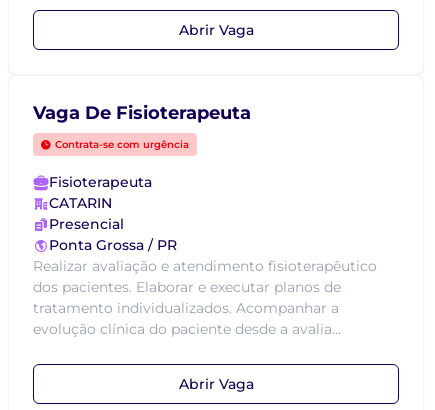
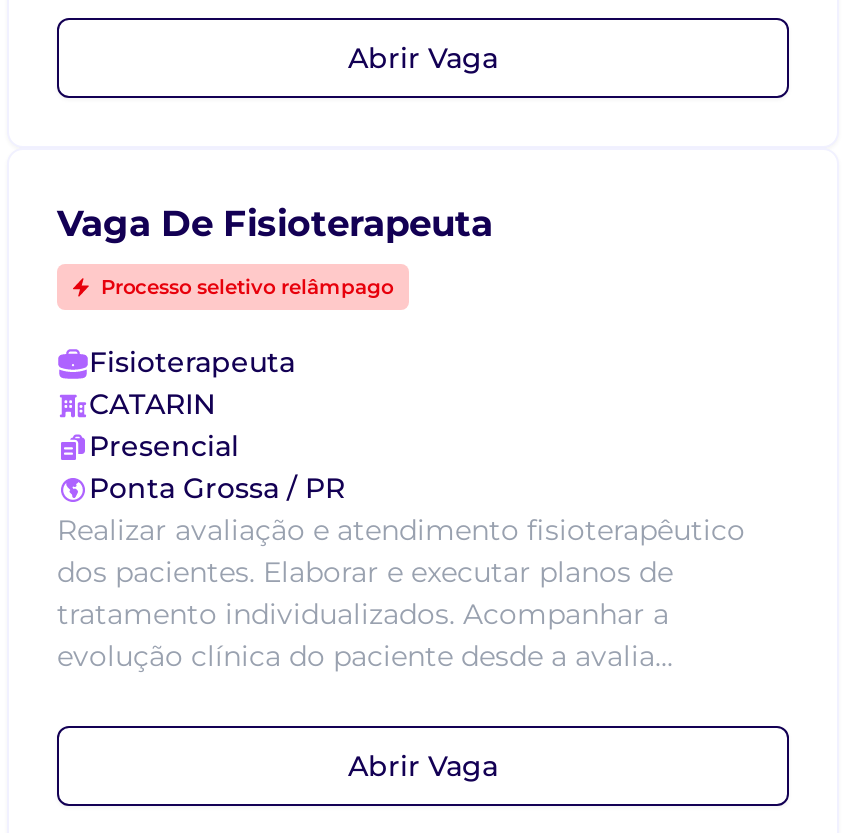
[55,138,189,151] Contrata-se com urgência -> [101,274,393,300] Processo seletivo relâmpago

